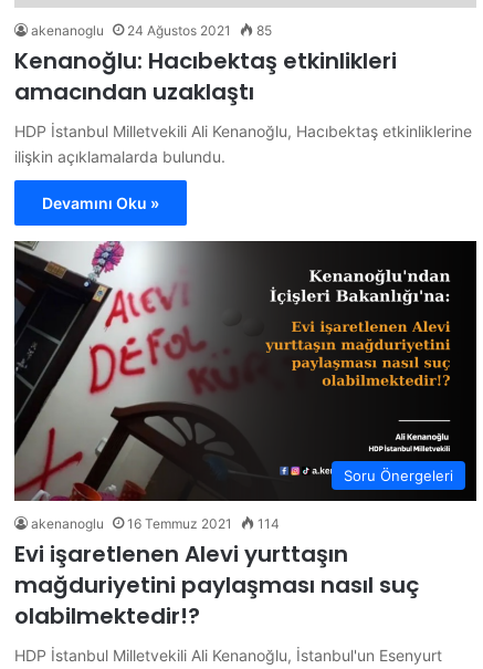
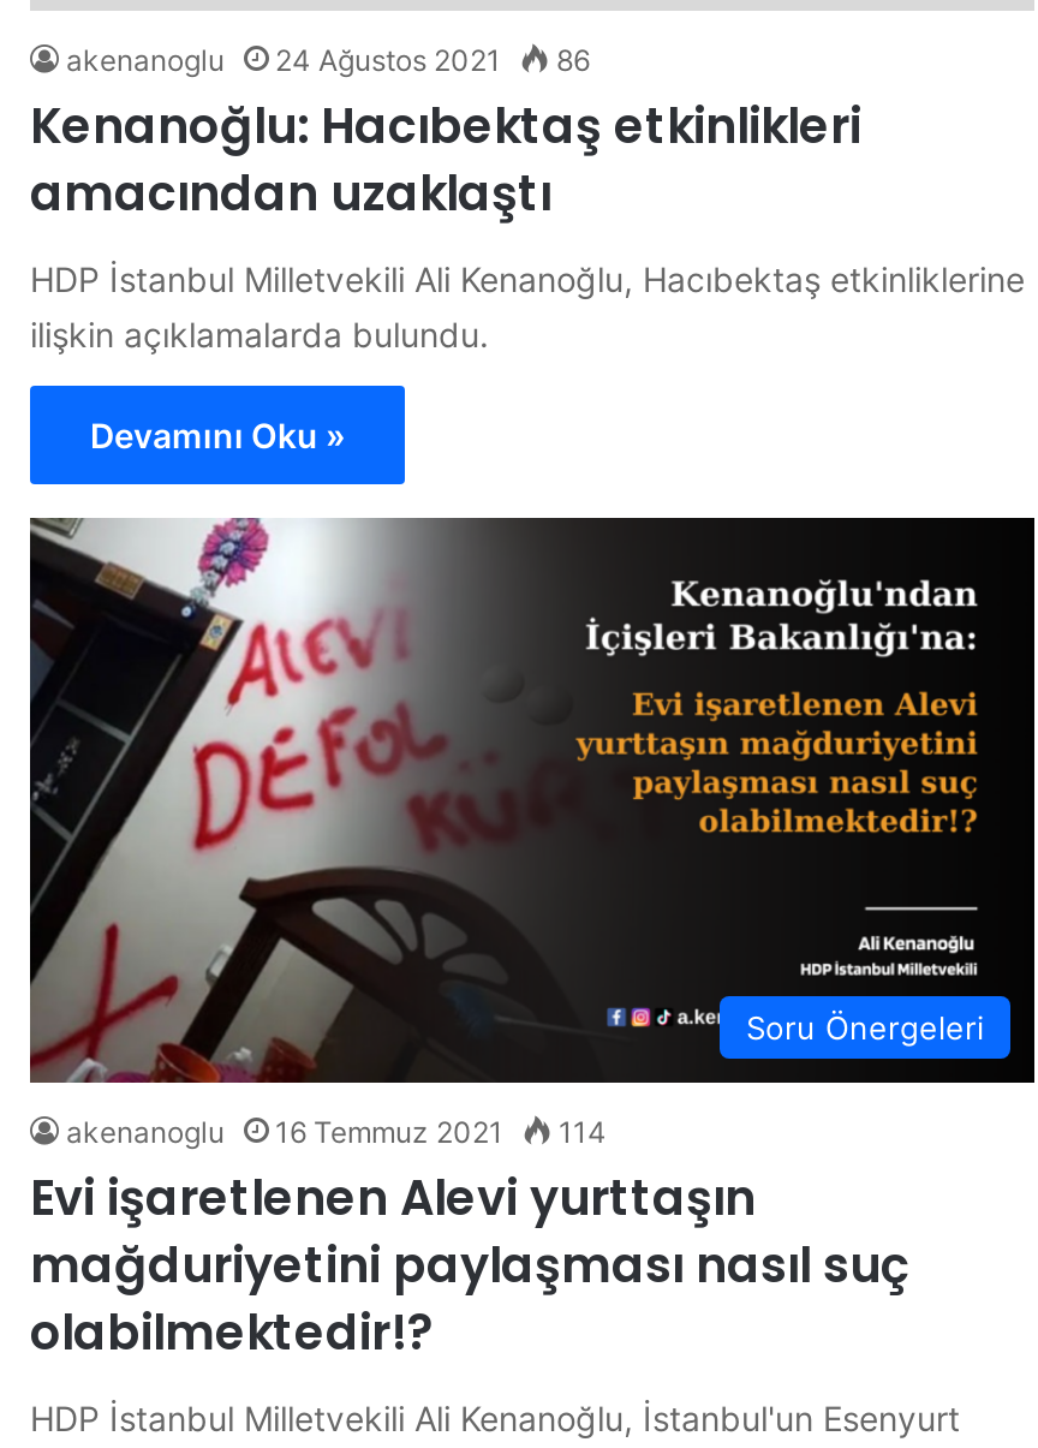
[31,22,272,38] akenanoglu 24 Ağustos 2021 85 -> [66,41,590,77] akenanoglu 24 Ağustos 2021 86

